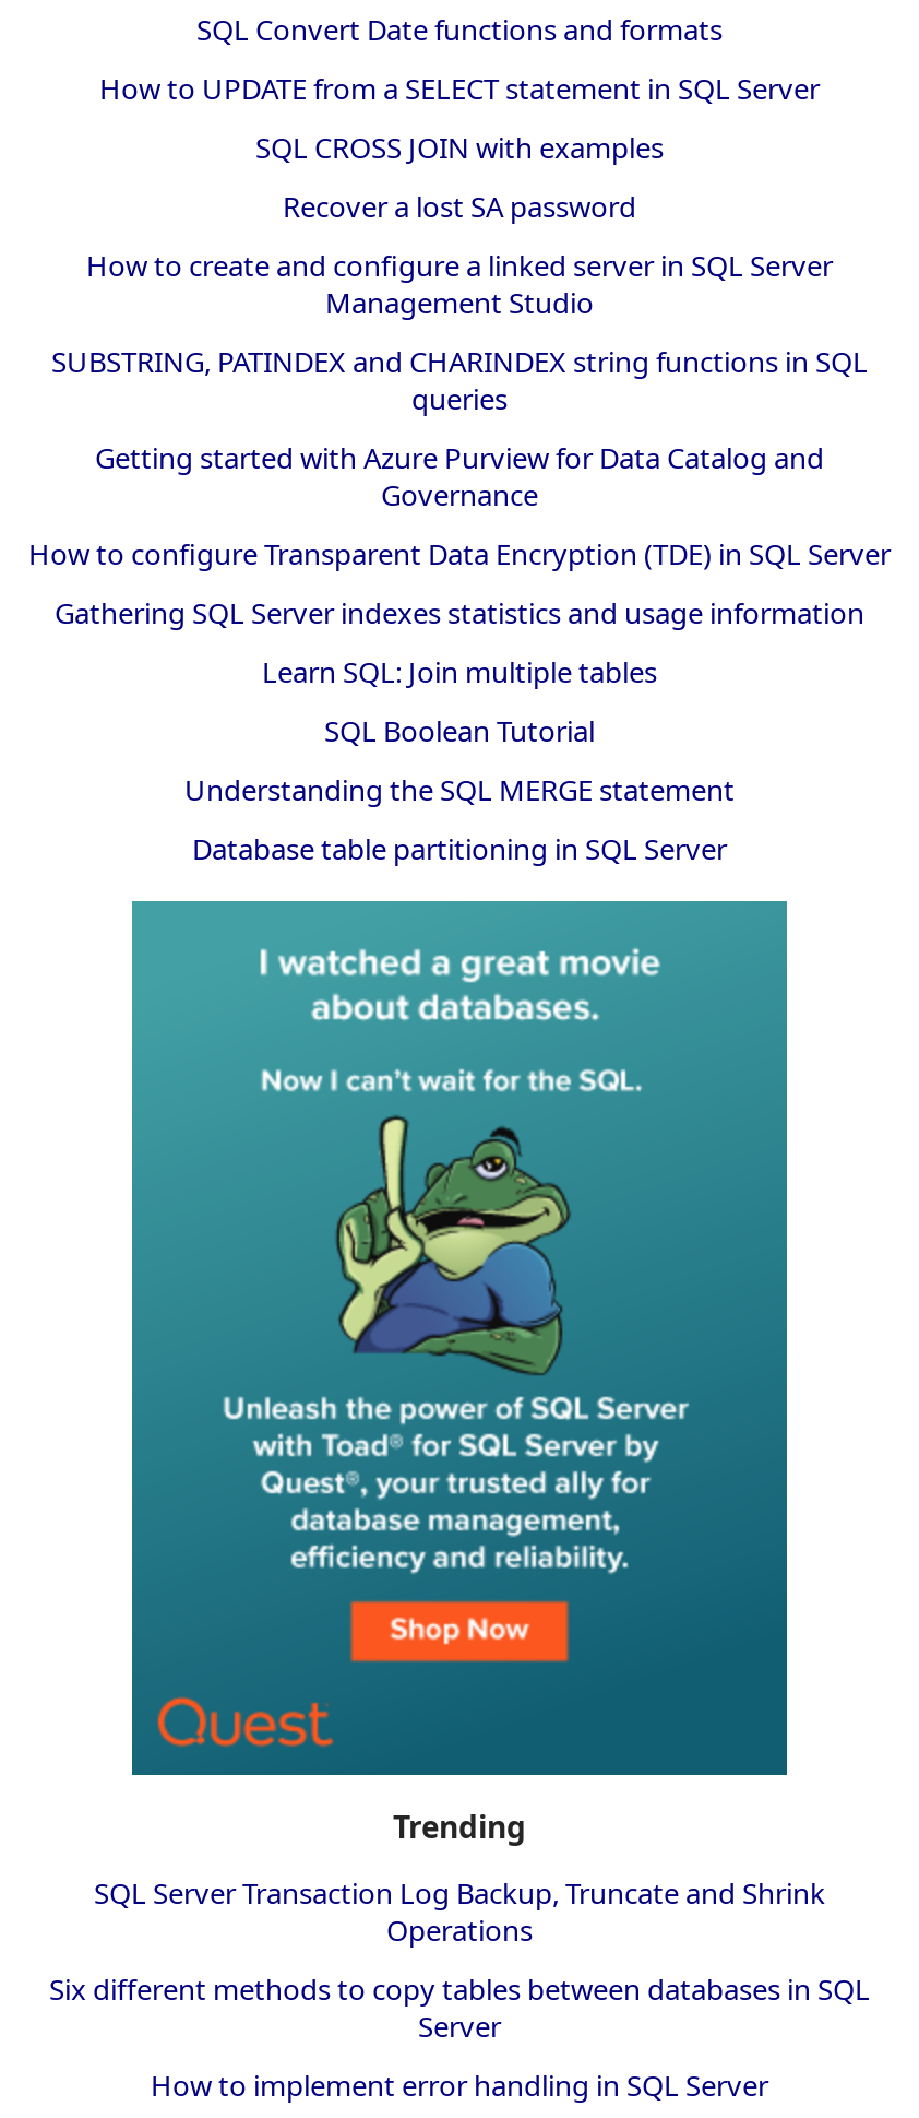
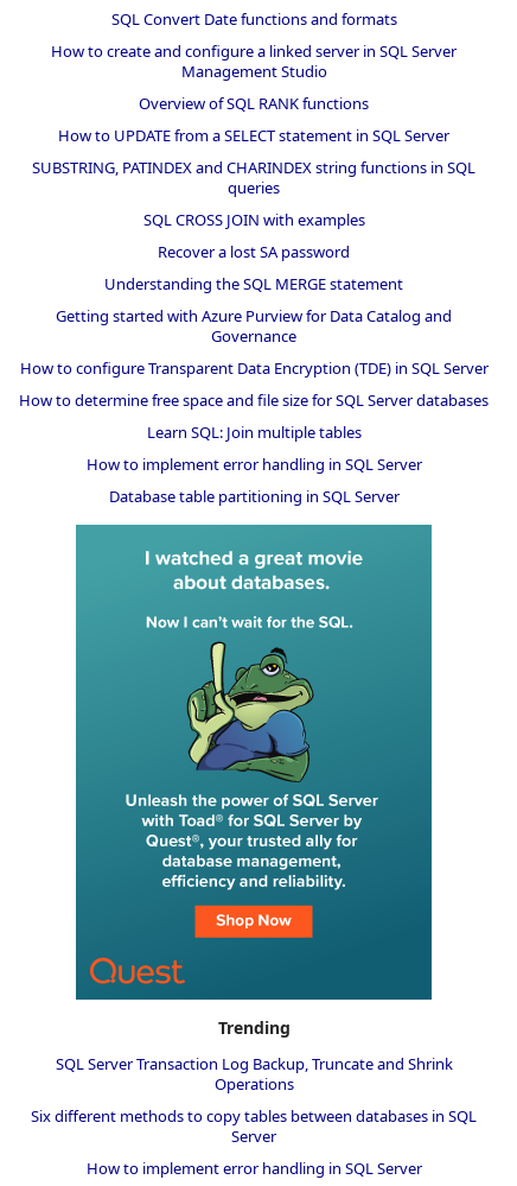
moved [99,70,820,109] -> [58,125,449,146]: How to UPDATE from a SELECT statement in SQL Server
moved [255,129,664,227] -> [143,209,365,263]: SQL CROSS JOIN with examples | Recover a lost SA password
moved [86,247,833,323] -> [51,41,457,82]: How to create and configure a linked server in SQL Server | Management Studio
none -> [139,93,369,114] Overview of SQL RANK functions
moved [51,343,868,419] -> [32,157,475,199]: SUBSTRING, PATINDEX and CHARINDEX string functions in SQL | queries
moved [28,439,891,574] -> [20,306,488,379]: Getting started with Azure Purview for Data Catalog and | Governance | How to configure Transparent Data Encryption (TDE) in SQL Server
[55,594,864,633] Gathering SQL Server indexes statistics and usage information -> [19,390,489,411] How to determine free space and file size for SQL Server databases
moved [262,653,657,692] -> [146,422,361,443]: Learn SQL: Join multiple tables
[324,712,595,751] SQL Boolean Tutorial -> [86,454,422,475] How to implement error handling in SQL Server
moved [184,771,735,810] -> [104,274,403,295]: Understanding the SQL MERGE statement

